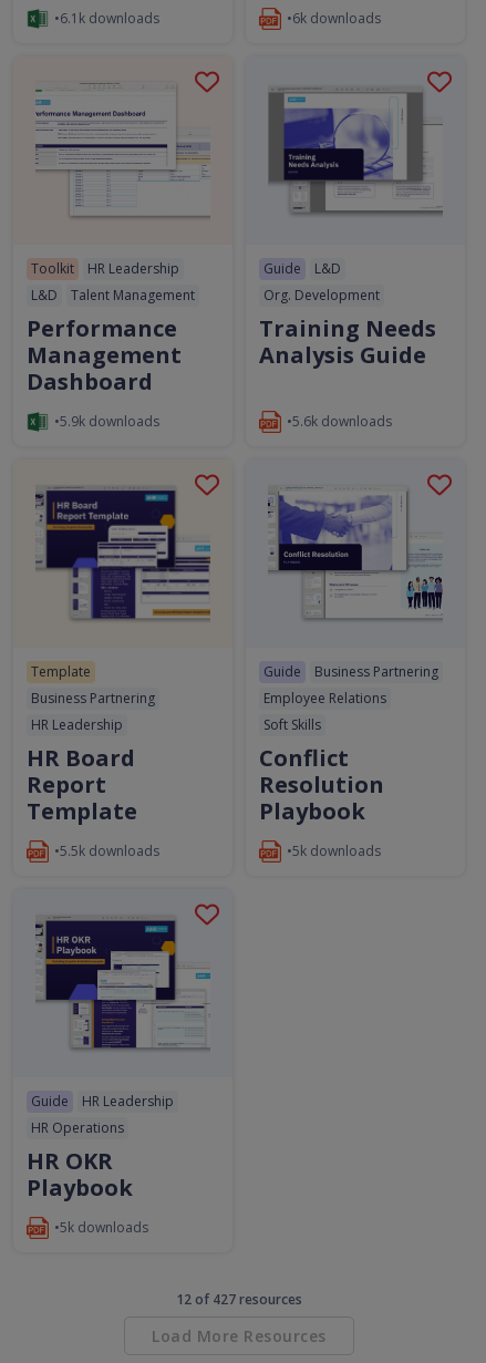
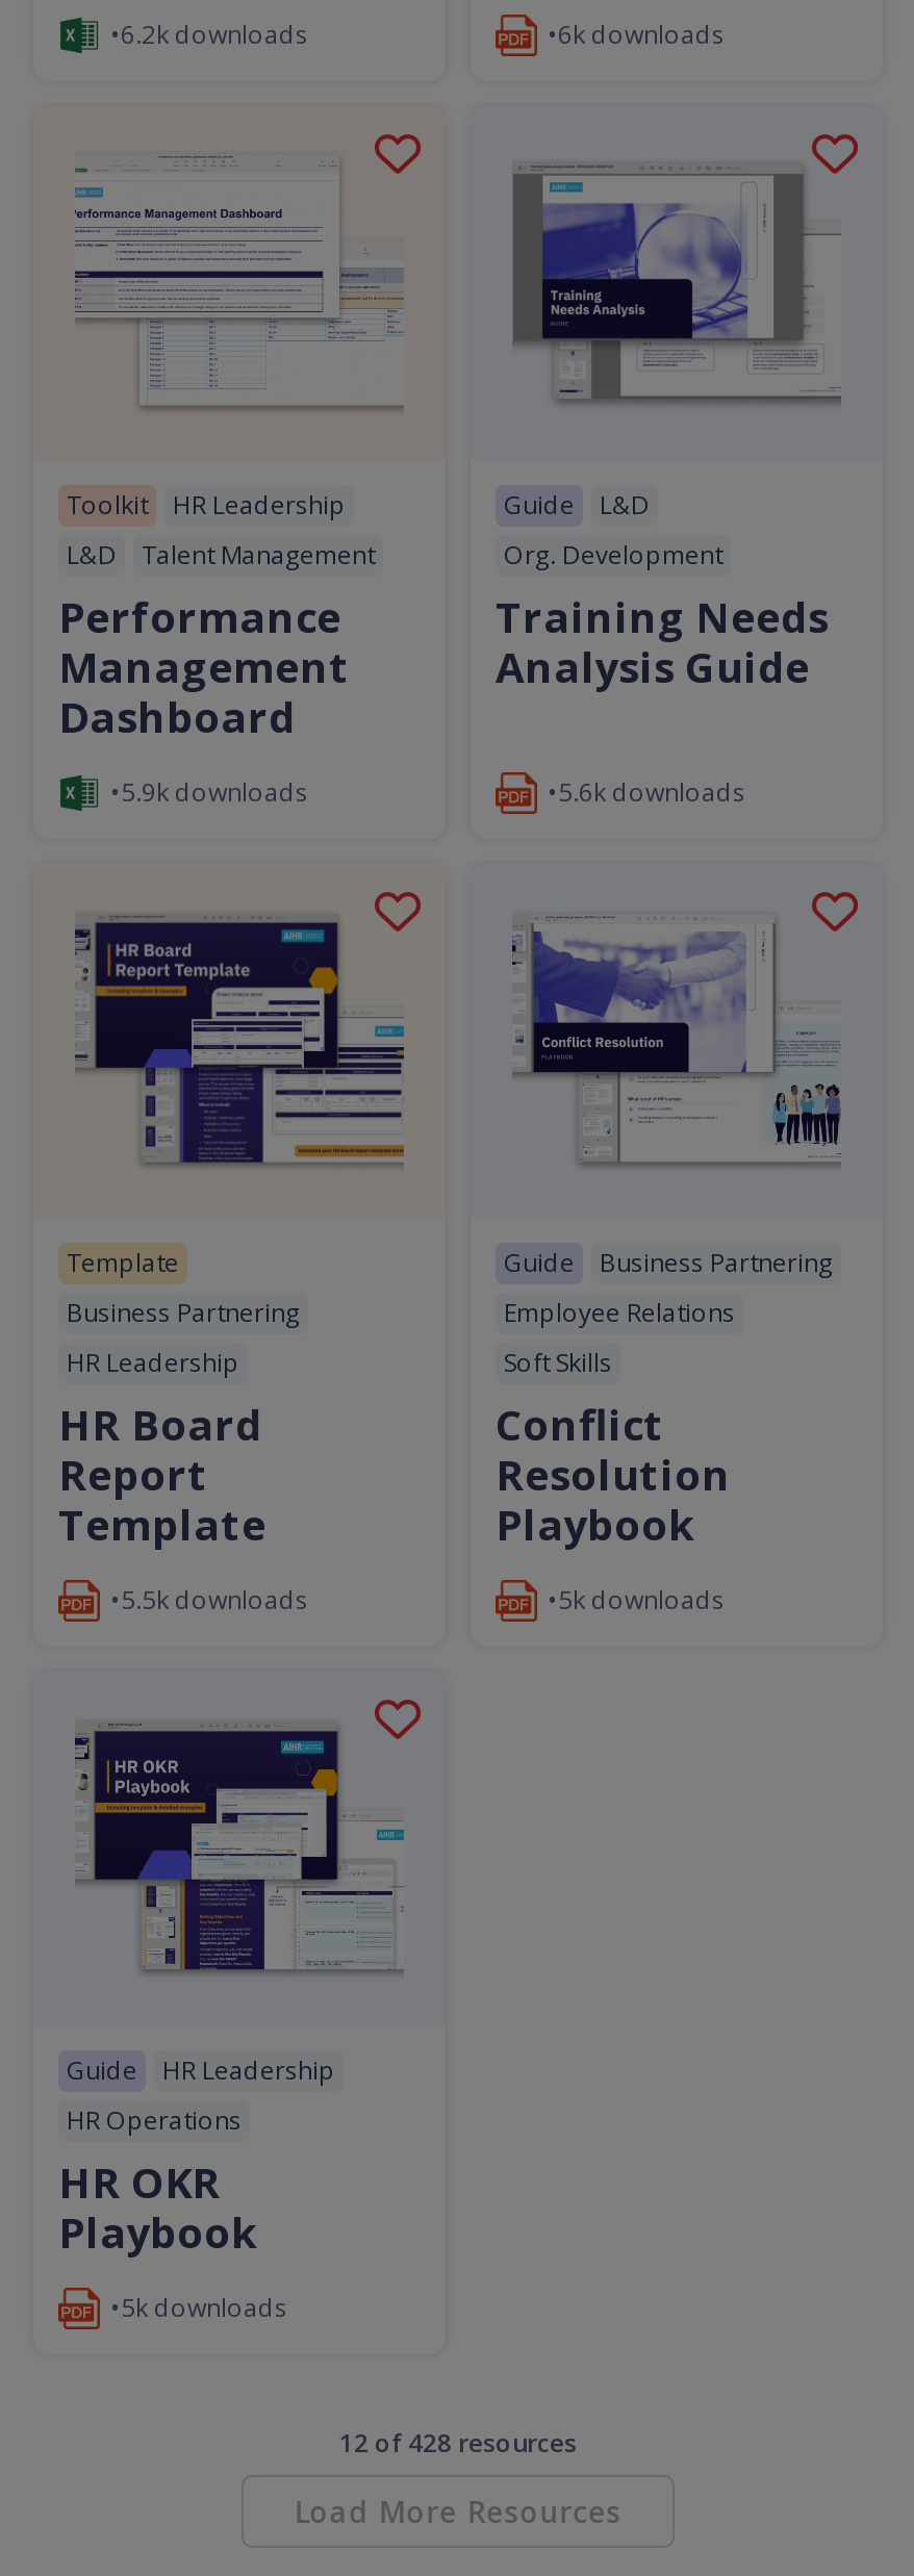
[54,9,159,28] •6.1k downloads -> [110,17,308,52] •6.2k downloads
[176,1290,302,1309] 12 of 427 resources -> [339,2425,577,2460] 12 of 428 resources

